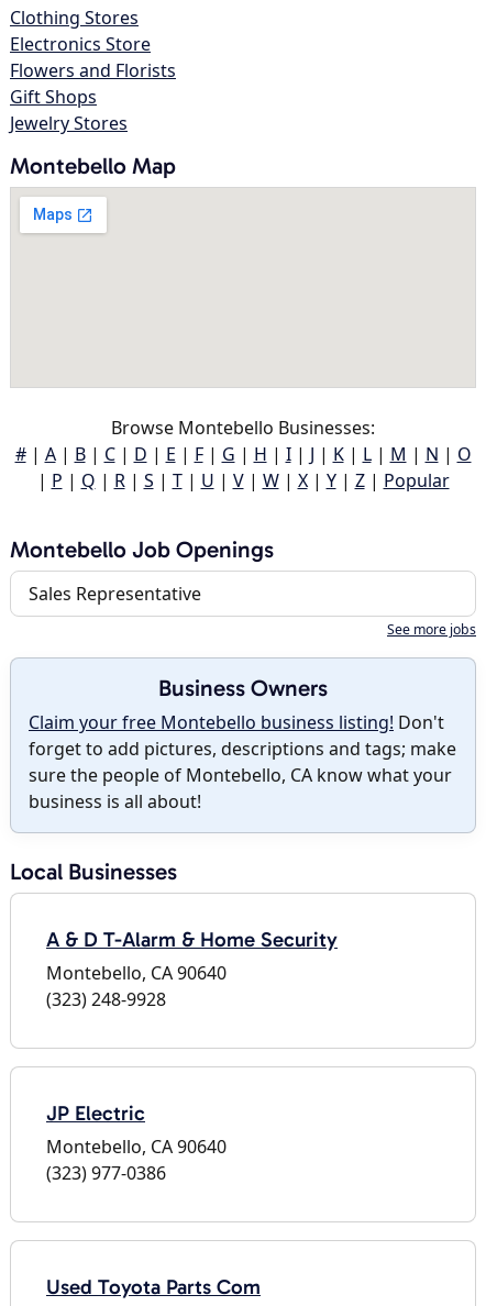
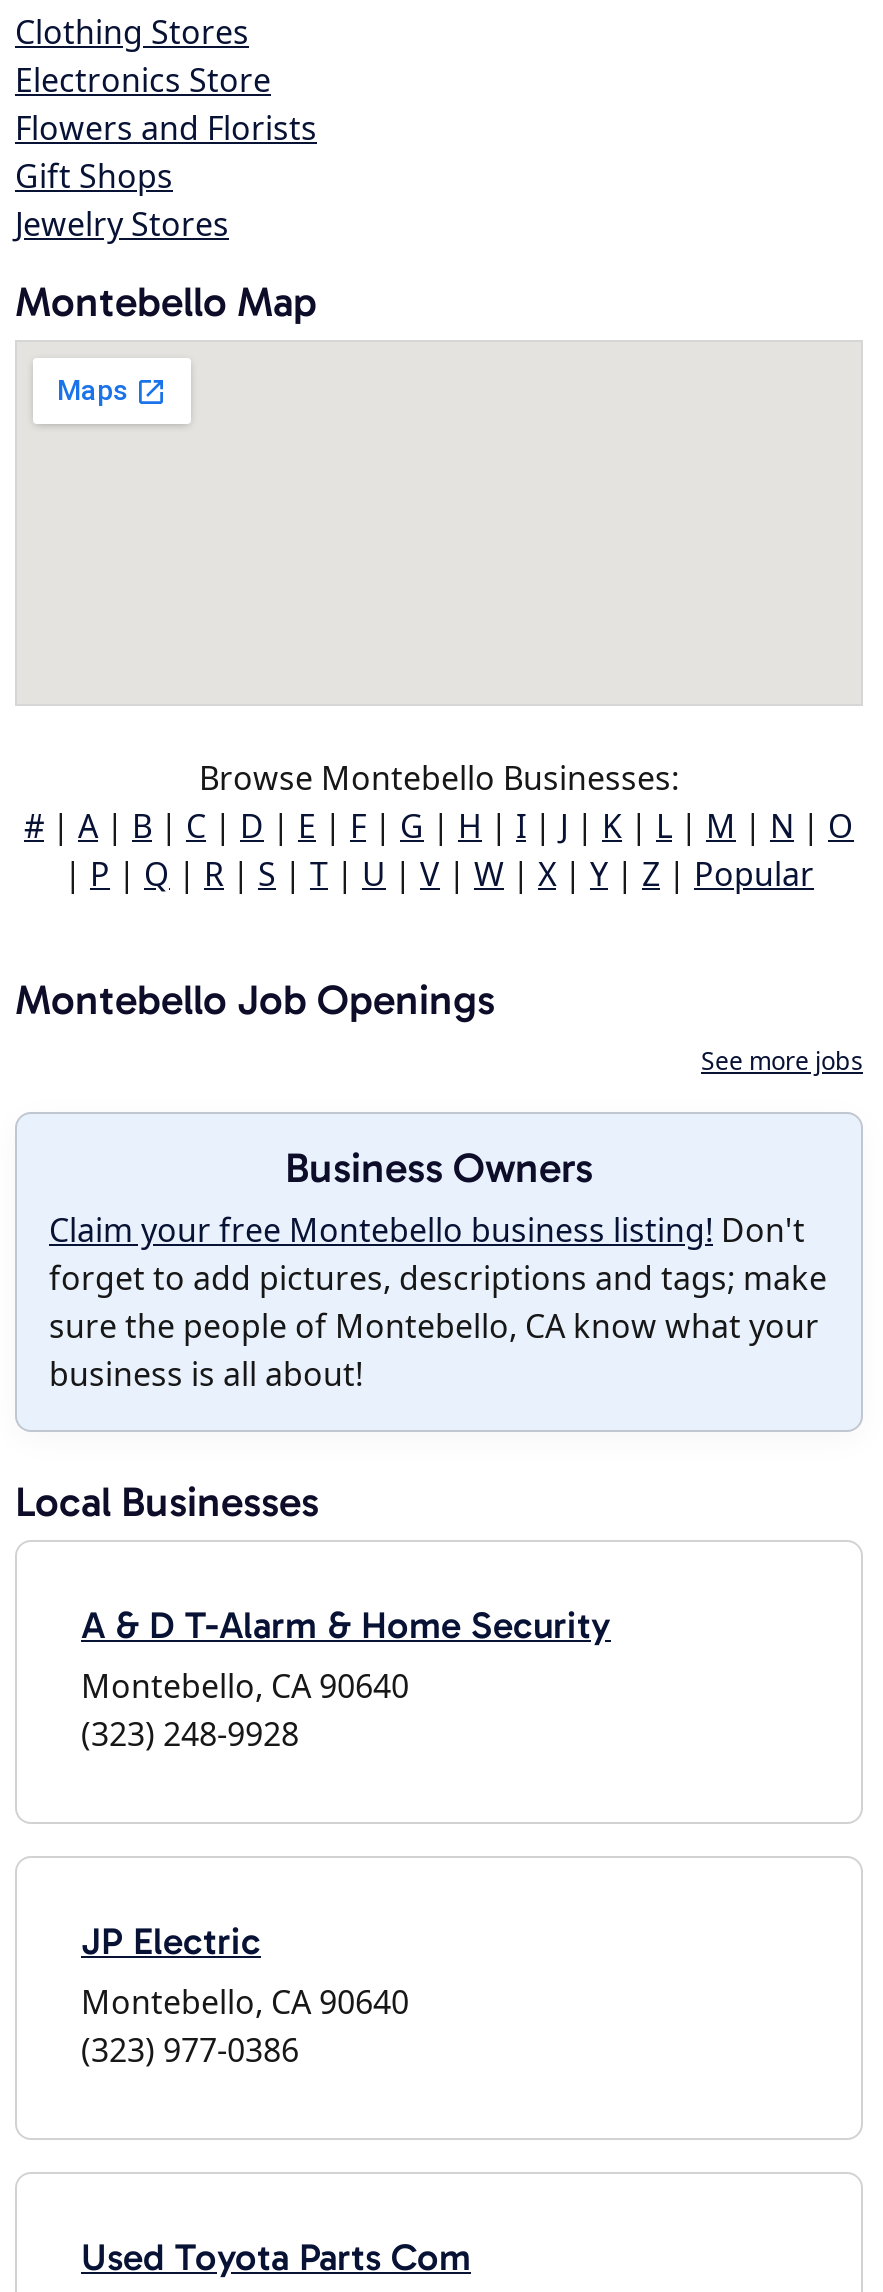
[29,581,201,606] Sales Representative -> none

